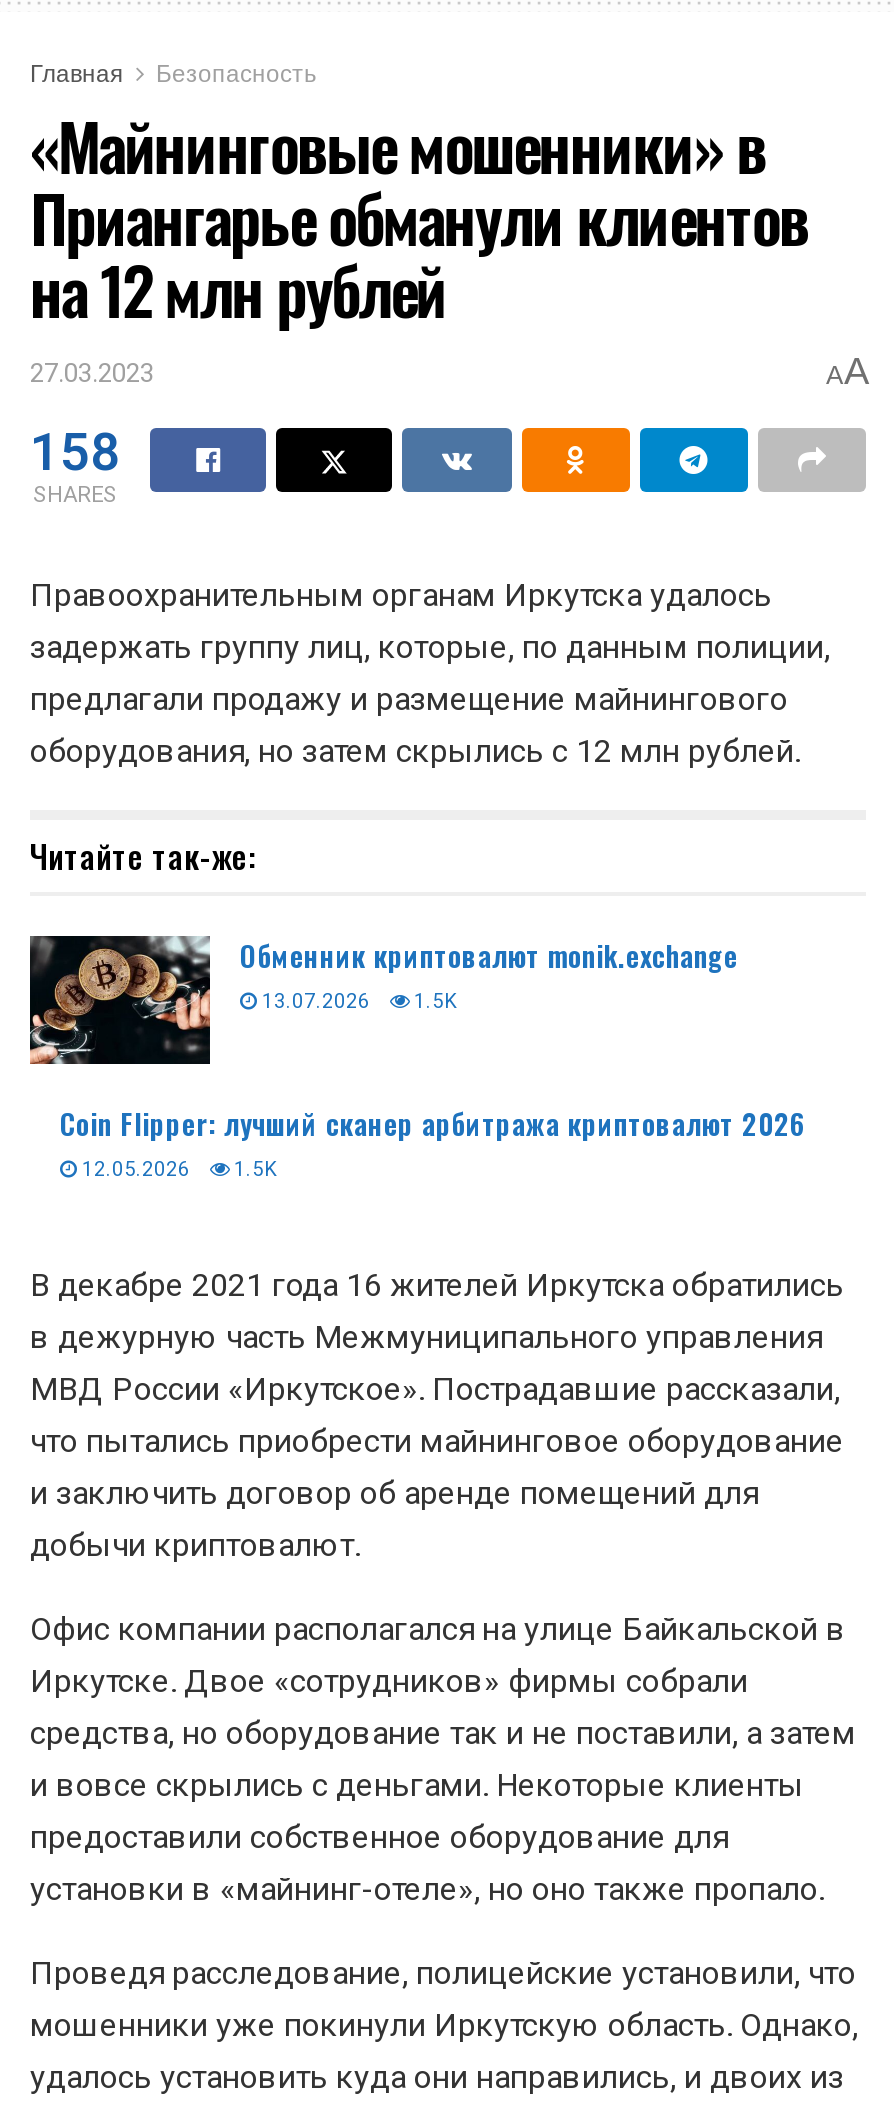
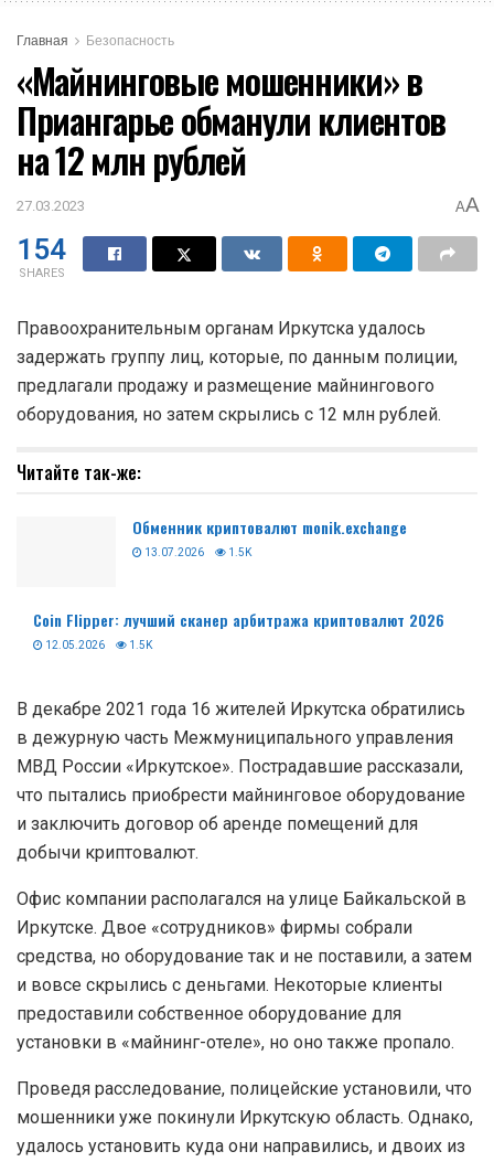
[30,416,120,492] 158 -> [17,230,66,271] 154
[28,934,212,1066] [image] -> none

